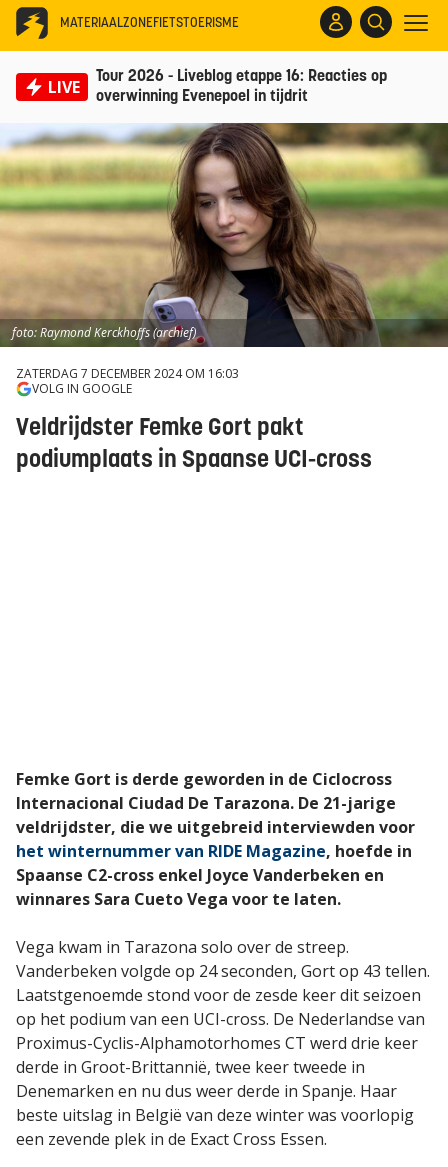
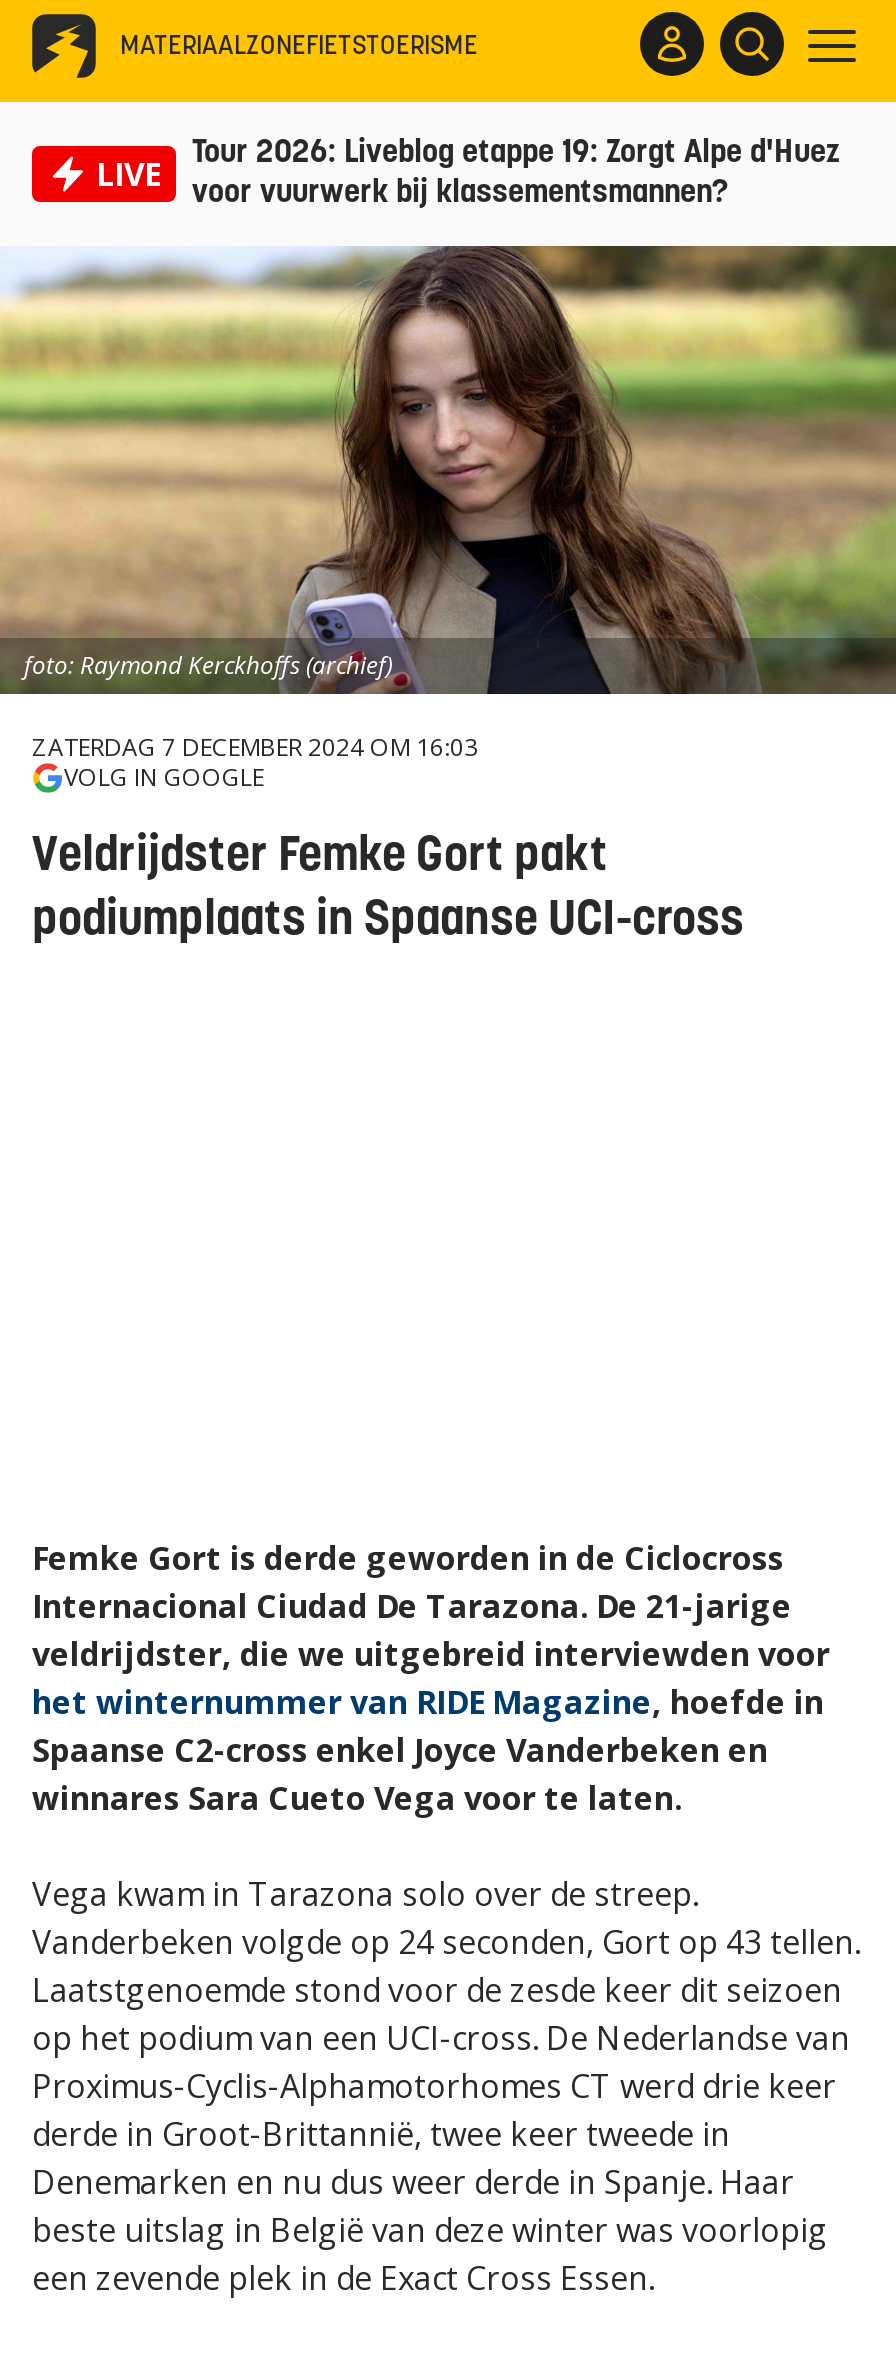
[96,69,387,105] Tour 2026 - Liveblog etappe 16: Reacties op | overwinning Evenepoel in tijdrit -> [192,138,840,210] Tour 2026: Liveblog etappe 19: Zorgt Alpe d'Huez | voor vuurwerk bij klassementsmannen?

